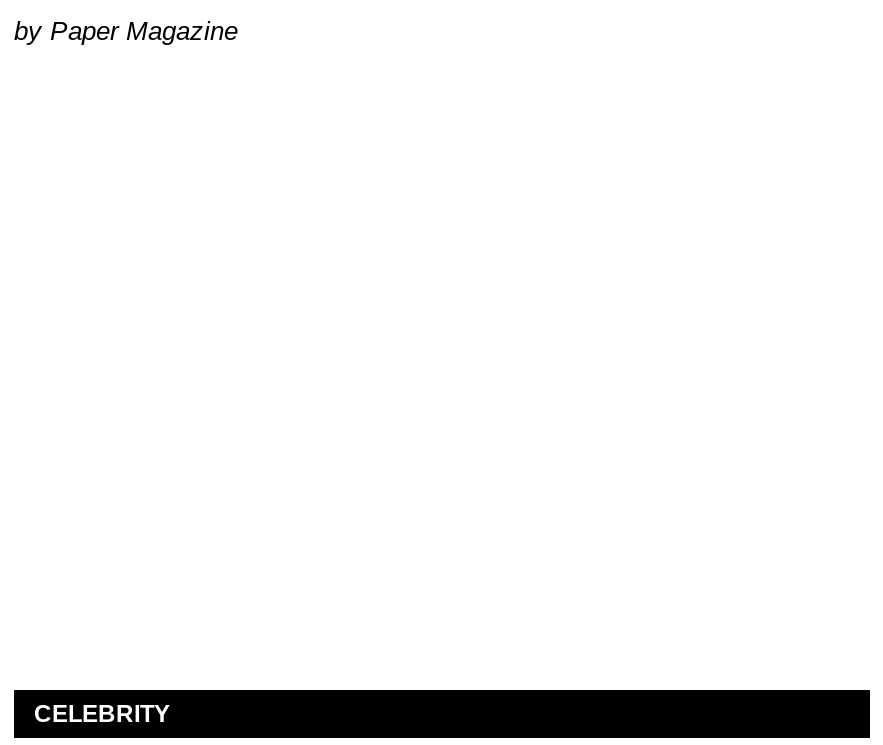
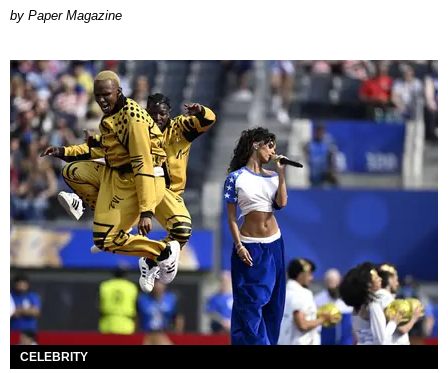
none -> [9,59,439,346] [image]

